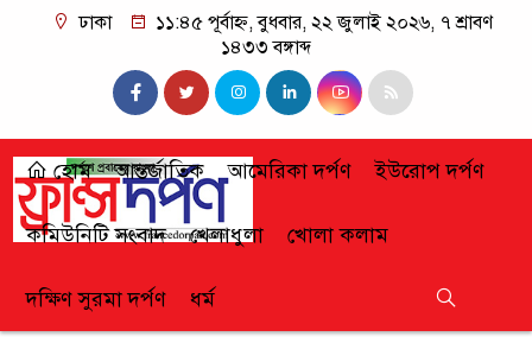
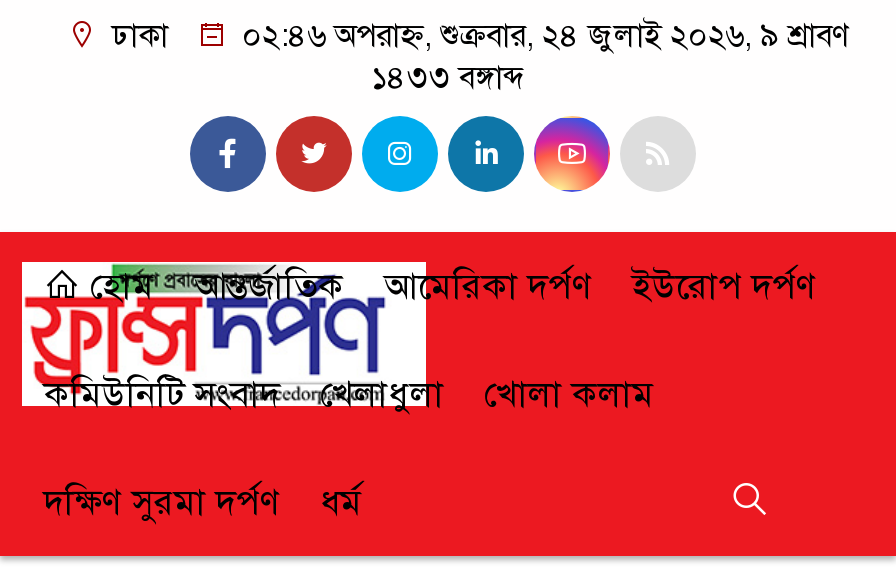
[151,11,493,34] ১১:৪৫ পূর্বাহ্ন, বুধবার, ২২ জুলাই ২০২৬, ৭ শ্রাবণ -> [234,16,850,56] ০২:৪৬ অপরাহ্ন, শুক্রবার, ২৪ জুলাই ২০২৬, ৯ শ্রাবণ

